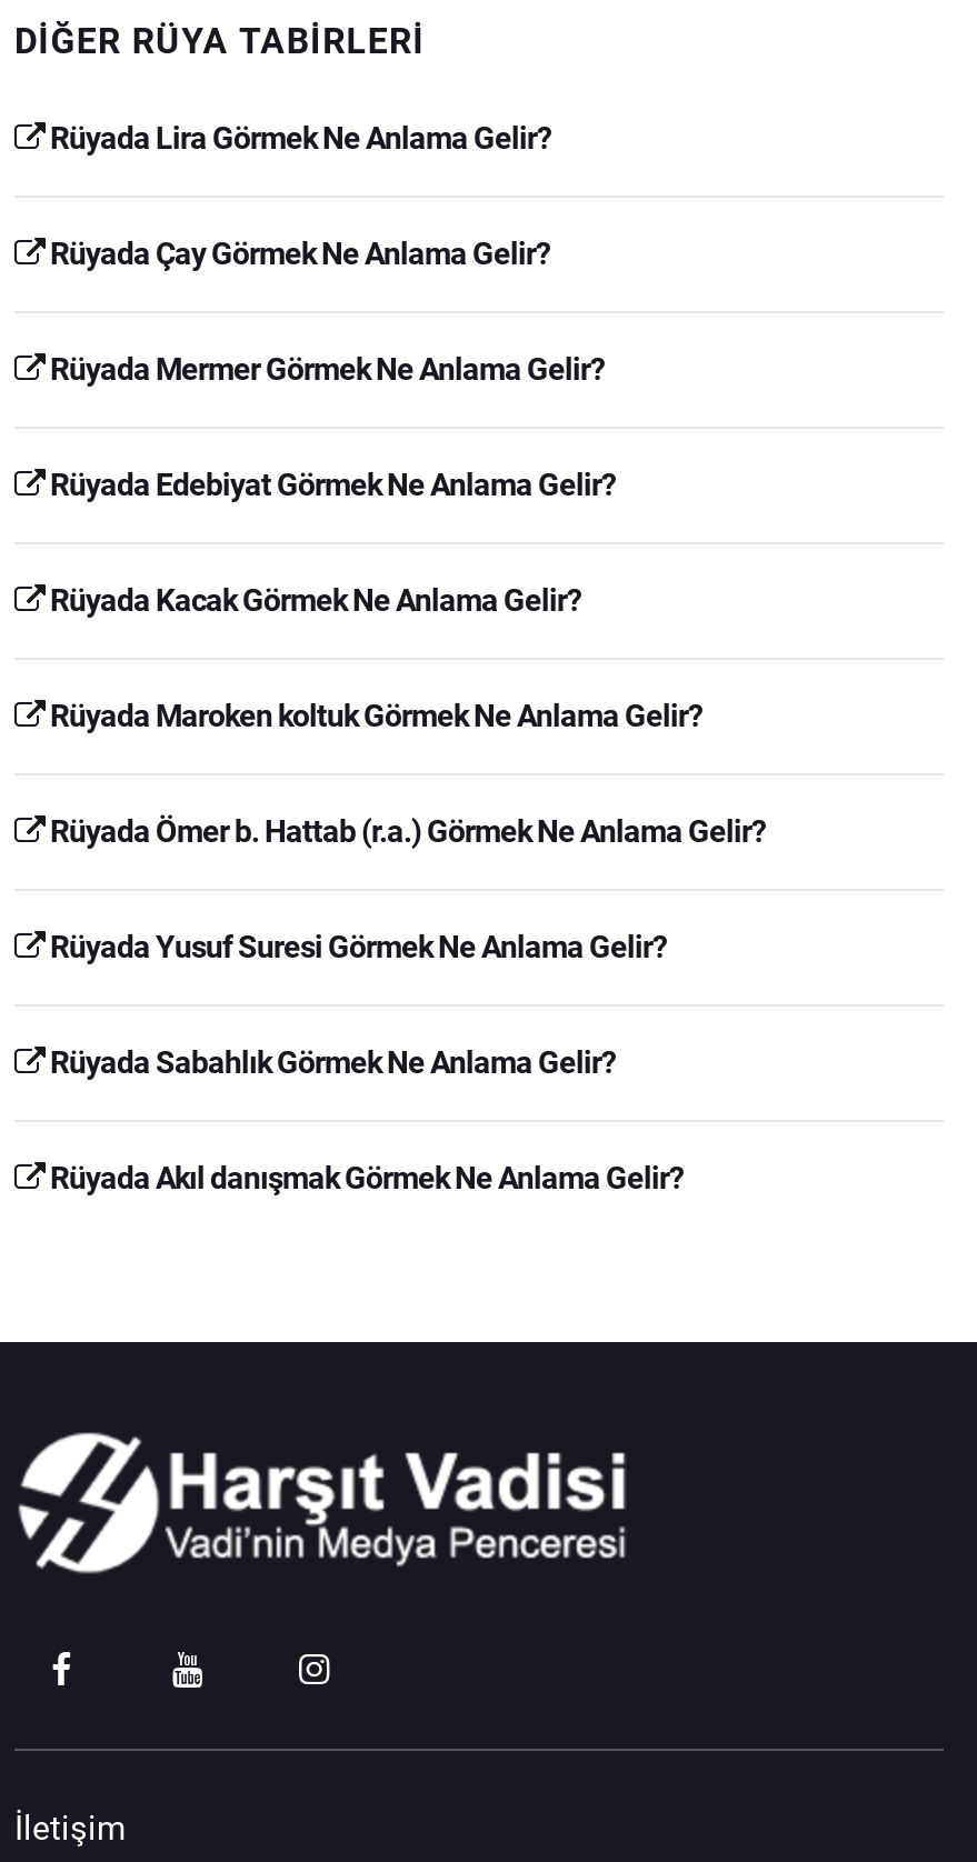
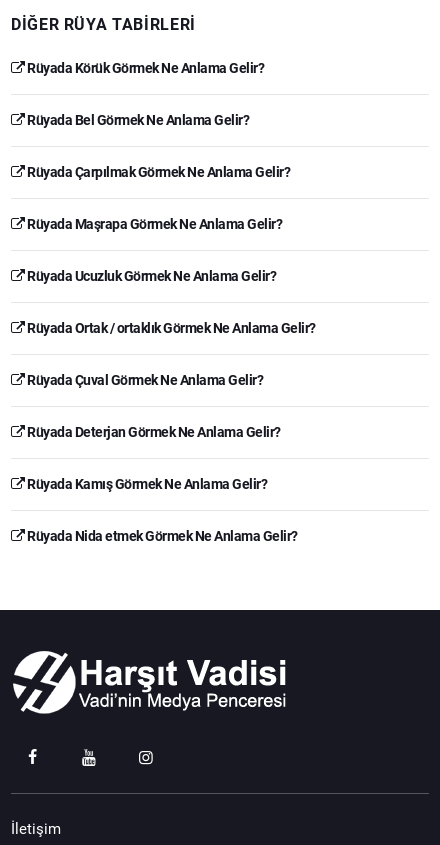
[44,120,551,155] Rüyada Lira Görmek Ne Anlama Gelir? -> [24,60,264,76] Rüyada Körük Görmek Ne Anlama Gelir?
[44,235,550,271] Rüyada Çay Görmek Ne Anlama Gelir? -> [24,112,249,128] Rüyada Bel Görmek Ne Anlama Gelir?
[44,351,605,386] Rüyada Mermer Görmek Ne Anlama Gelir? -> [24,164,290,180] Rüyada Çarpılmak Görmek Ne Anlama Gelir?
[44,466,616,502] Rüyada Edebiyat Görmek Ne Anlama Gelir? -> [24,216,282,232] Rüyada Maşrapa Görmek Ne Anlama Gelir?
[44,582,581,617] Rüyada Kacak Görmek Ne Anlama Gelir? -> [24,268,276,284] Rüyada Ucuzluk Görmek Ne Anlama Gelir?
[44,697,702,733] Rüyada Maroken koltuk Görmek Ne Anlama Gelir? -> [24,320,315,336] Rüyada Ortak / ortaklık Görmek Ne Anlama Gelir?
[44,813,766,848] Rüyada Ömer b. Hattab (r.a.) Görmek Ne Anlama Gelir? -> [24,372,263,388] Rüyada Çuval Görmek Ne Anlama Gelir?
[44,928,667,964] Rüyada Yusuf Suresi Görmek Ne Anlama Gelir? -> [24,424,280,440] Rüyada Deterjan Görmek Ne Anlama Gelir?
[44,1044,616,1079] Rüyada Sabahlık Görmek Ne Anlama Gelir? -> [24,476,267,492] Rüyada Kamış Görmek Ne Anlama Gelir?
[44,1159,684,1195] Rüyada Akıl danışmak Görmek Ne Anlama Gelir? -> [24,528,297,544] Rüyada Nida etmek Görmek Ne Anlama Gelir?

